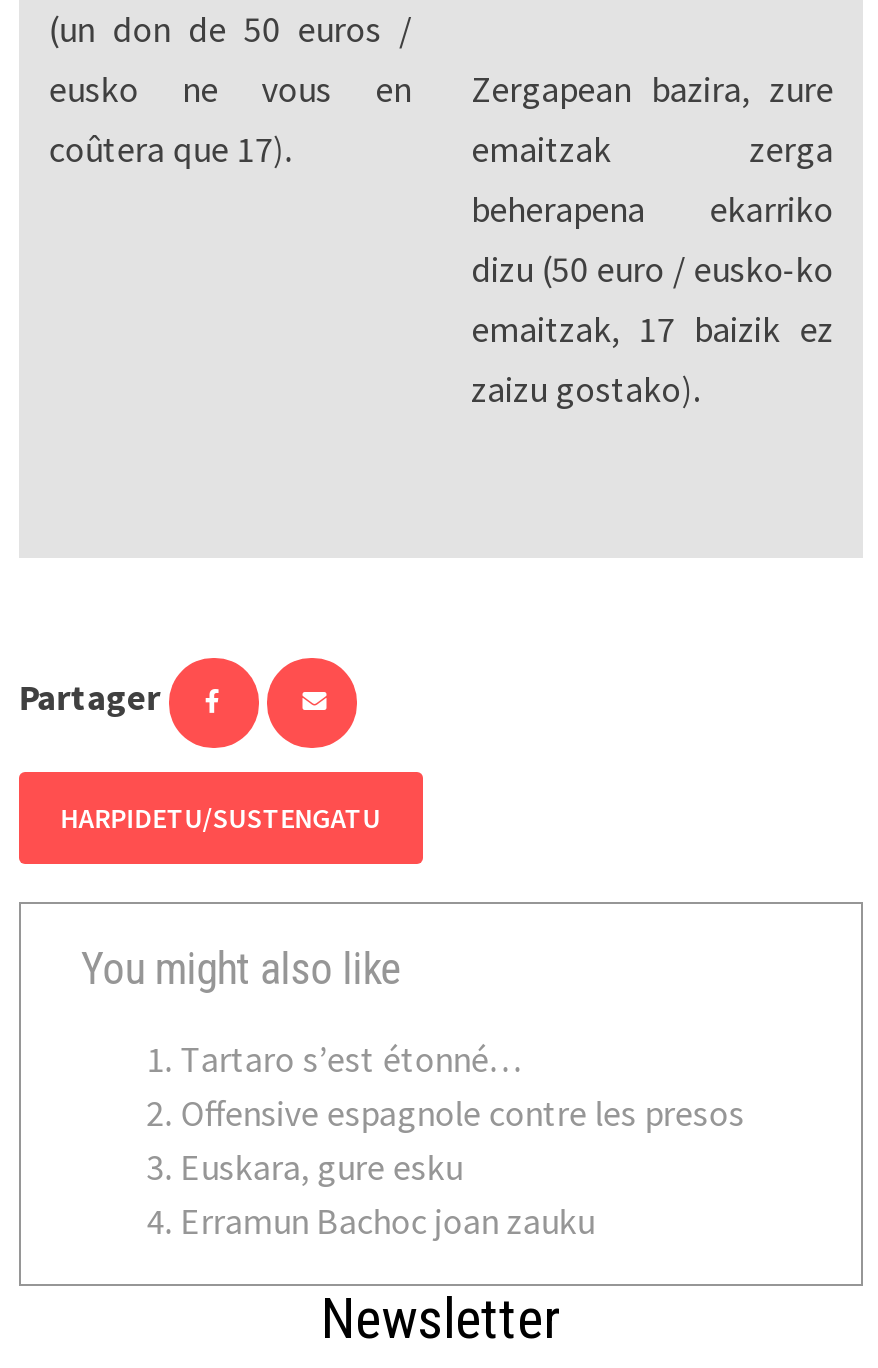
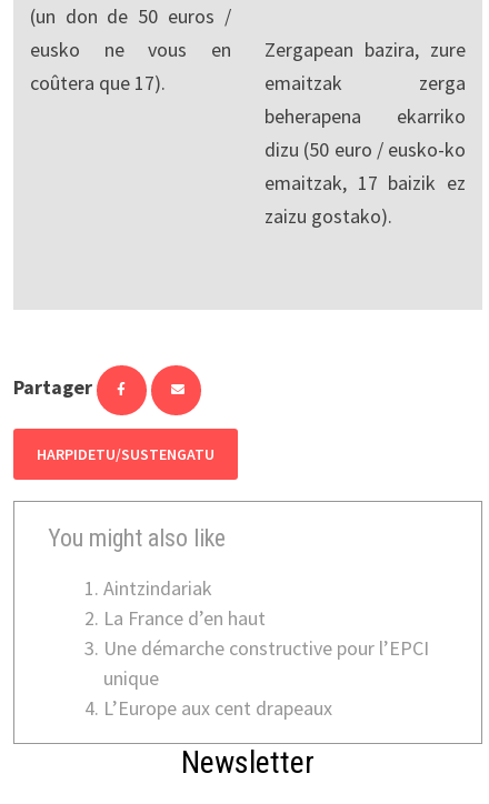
[181,1037,745,1245] Tartaro s’est étonné… | Offensive espagnole contre les presos | Euskara, gure esku | Erramun Bachoc joan zauku -> [103,576,429,721] Aintzindariak | La France d’en haut | Une démarche constructive pour l’EPCI | unique | L’Europe aux cent drapeaux

